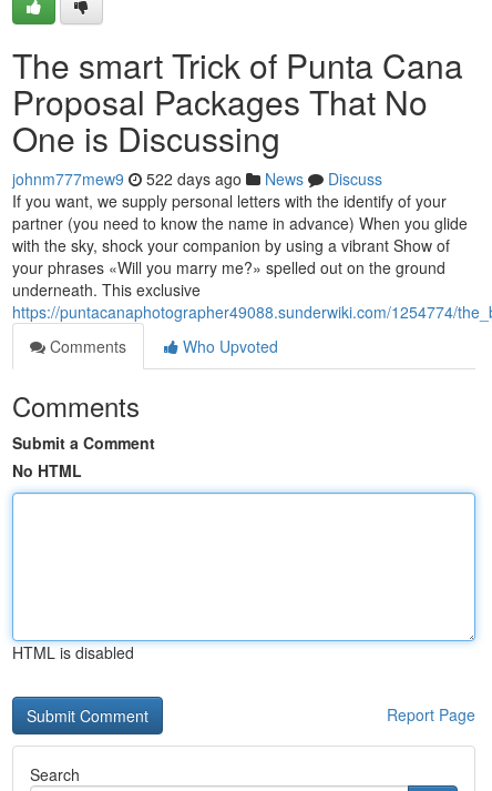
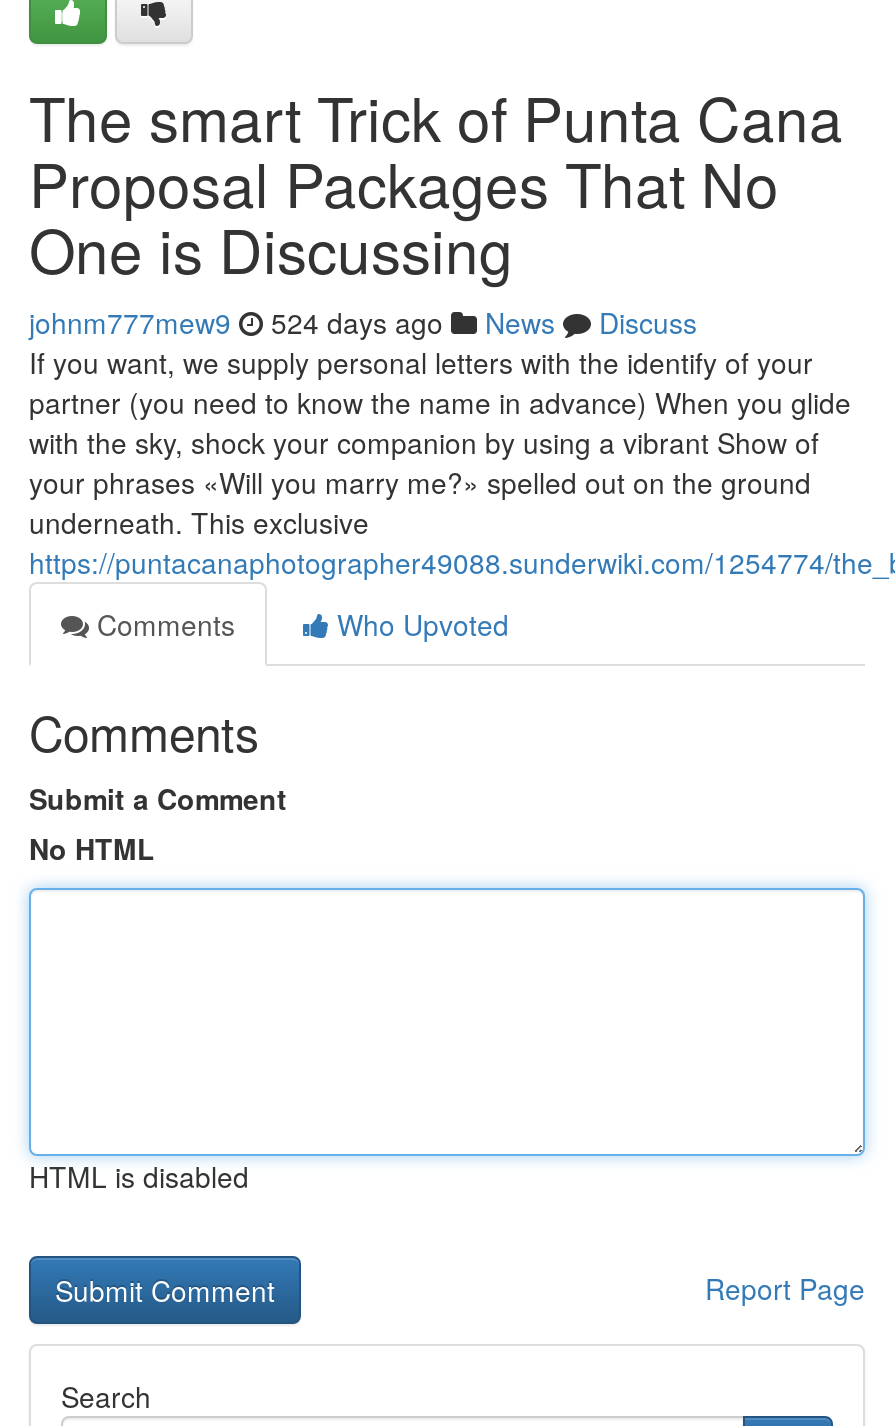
[12,168,382,190] johnm777mew9 522 days ago News Discuss -> [29,302,697,342] johnm777mew9 524 days ago News Discuss

